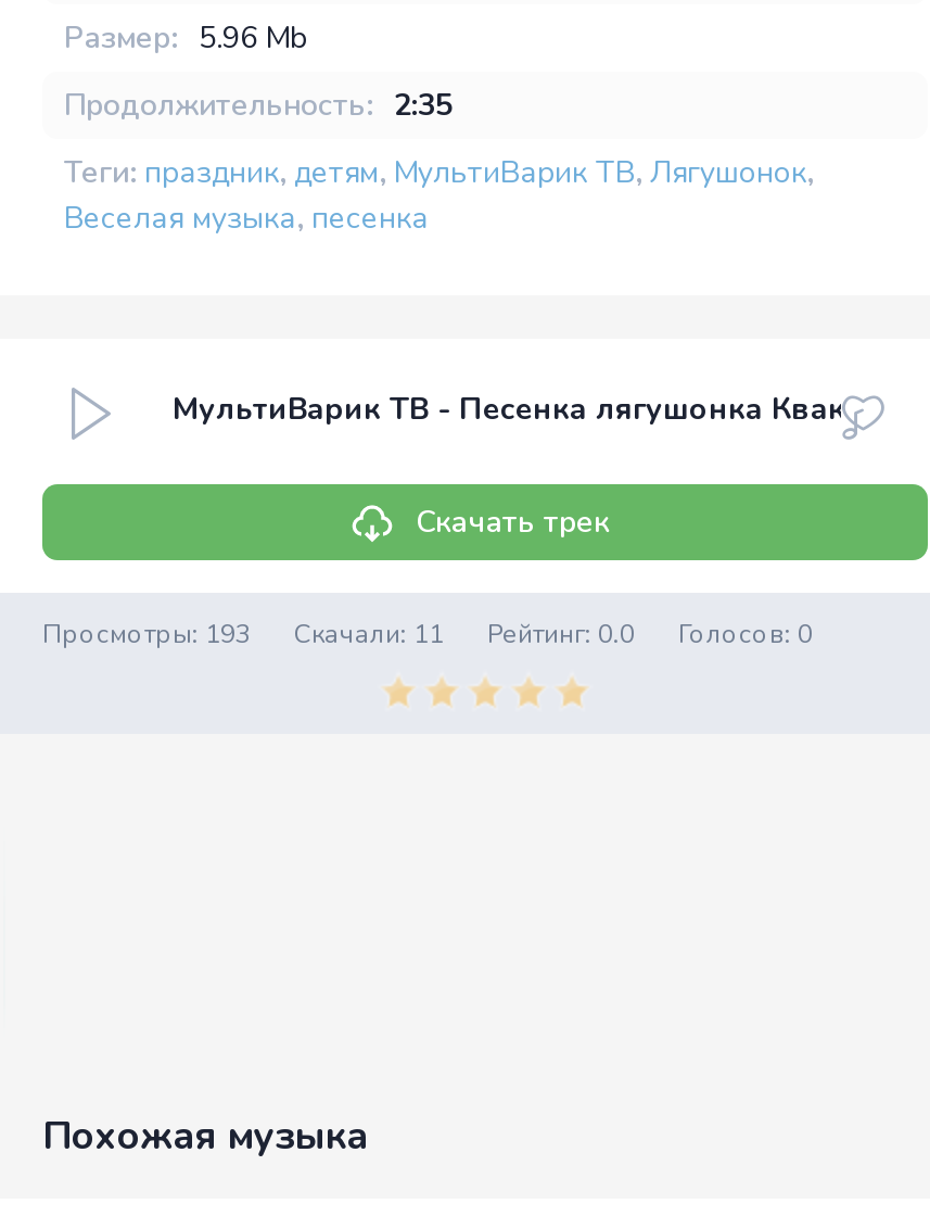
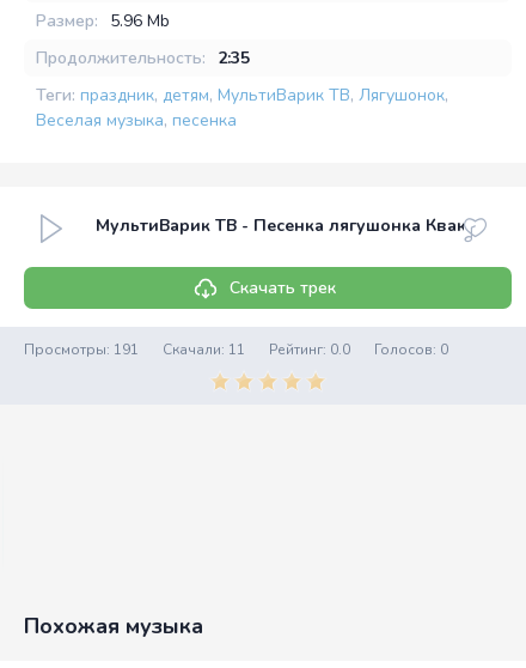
[42,617,813,651] Просмотры: 193 Скачали: 11 Рейтинг: 0.0 Голосов: 0 -> [24,340,448,359] Просмотры: 191 Скачали: 11 Рейтинг: 0.0 Голосов: 0

